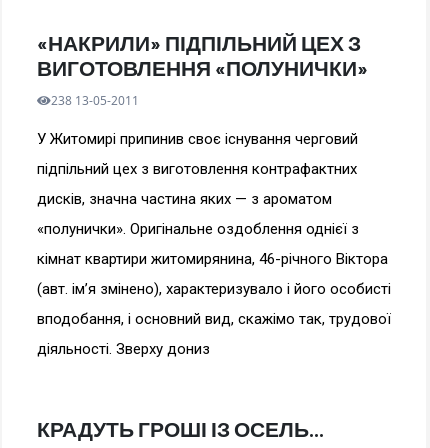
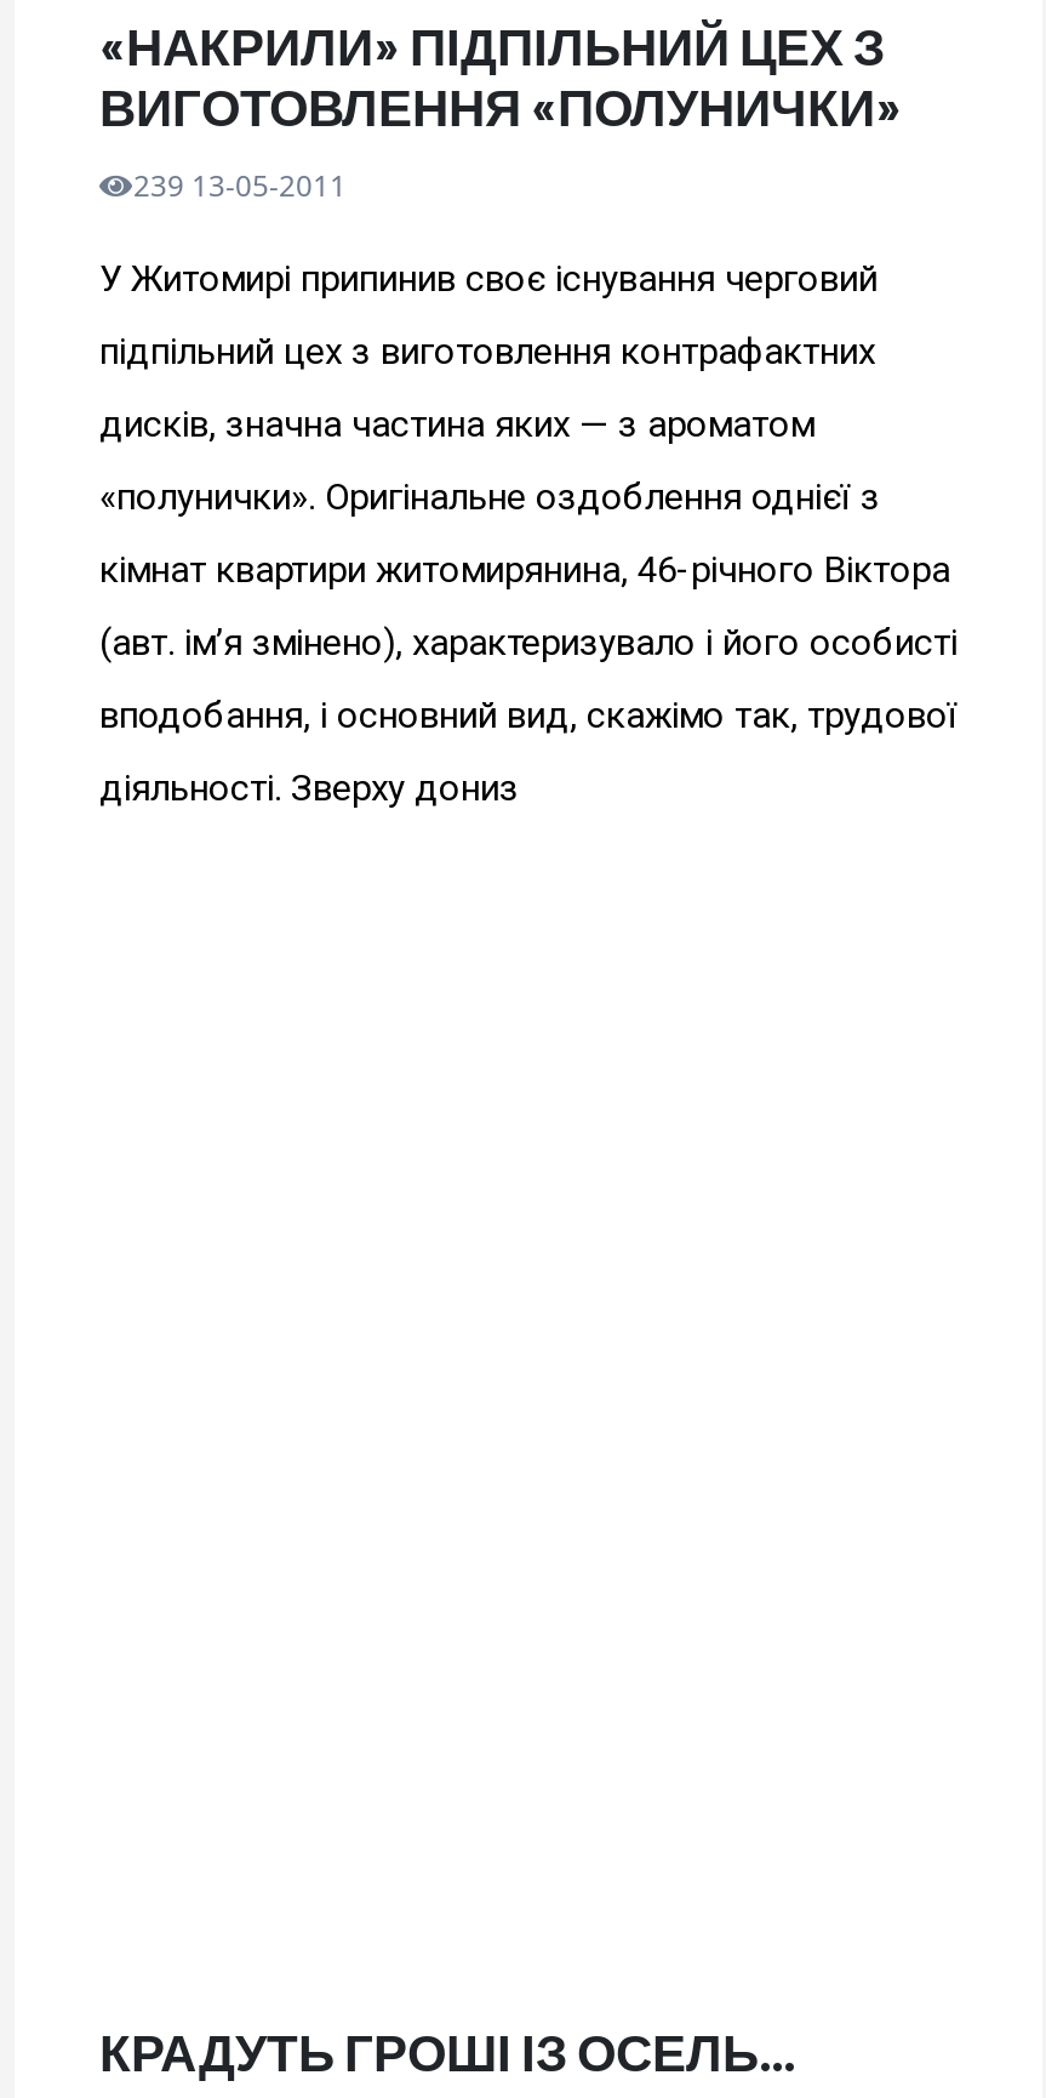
[51,92,139,109] 238 13-05-2011 -> [133,165,347,207] 239 13-05-2011

